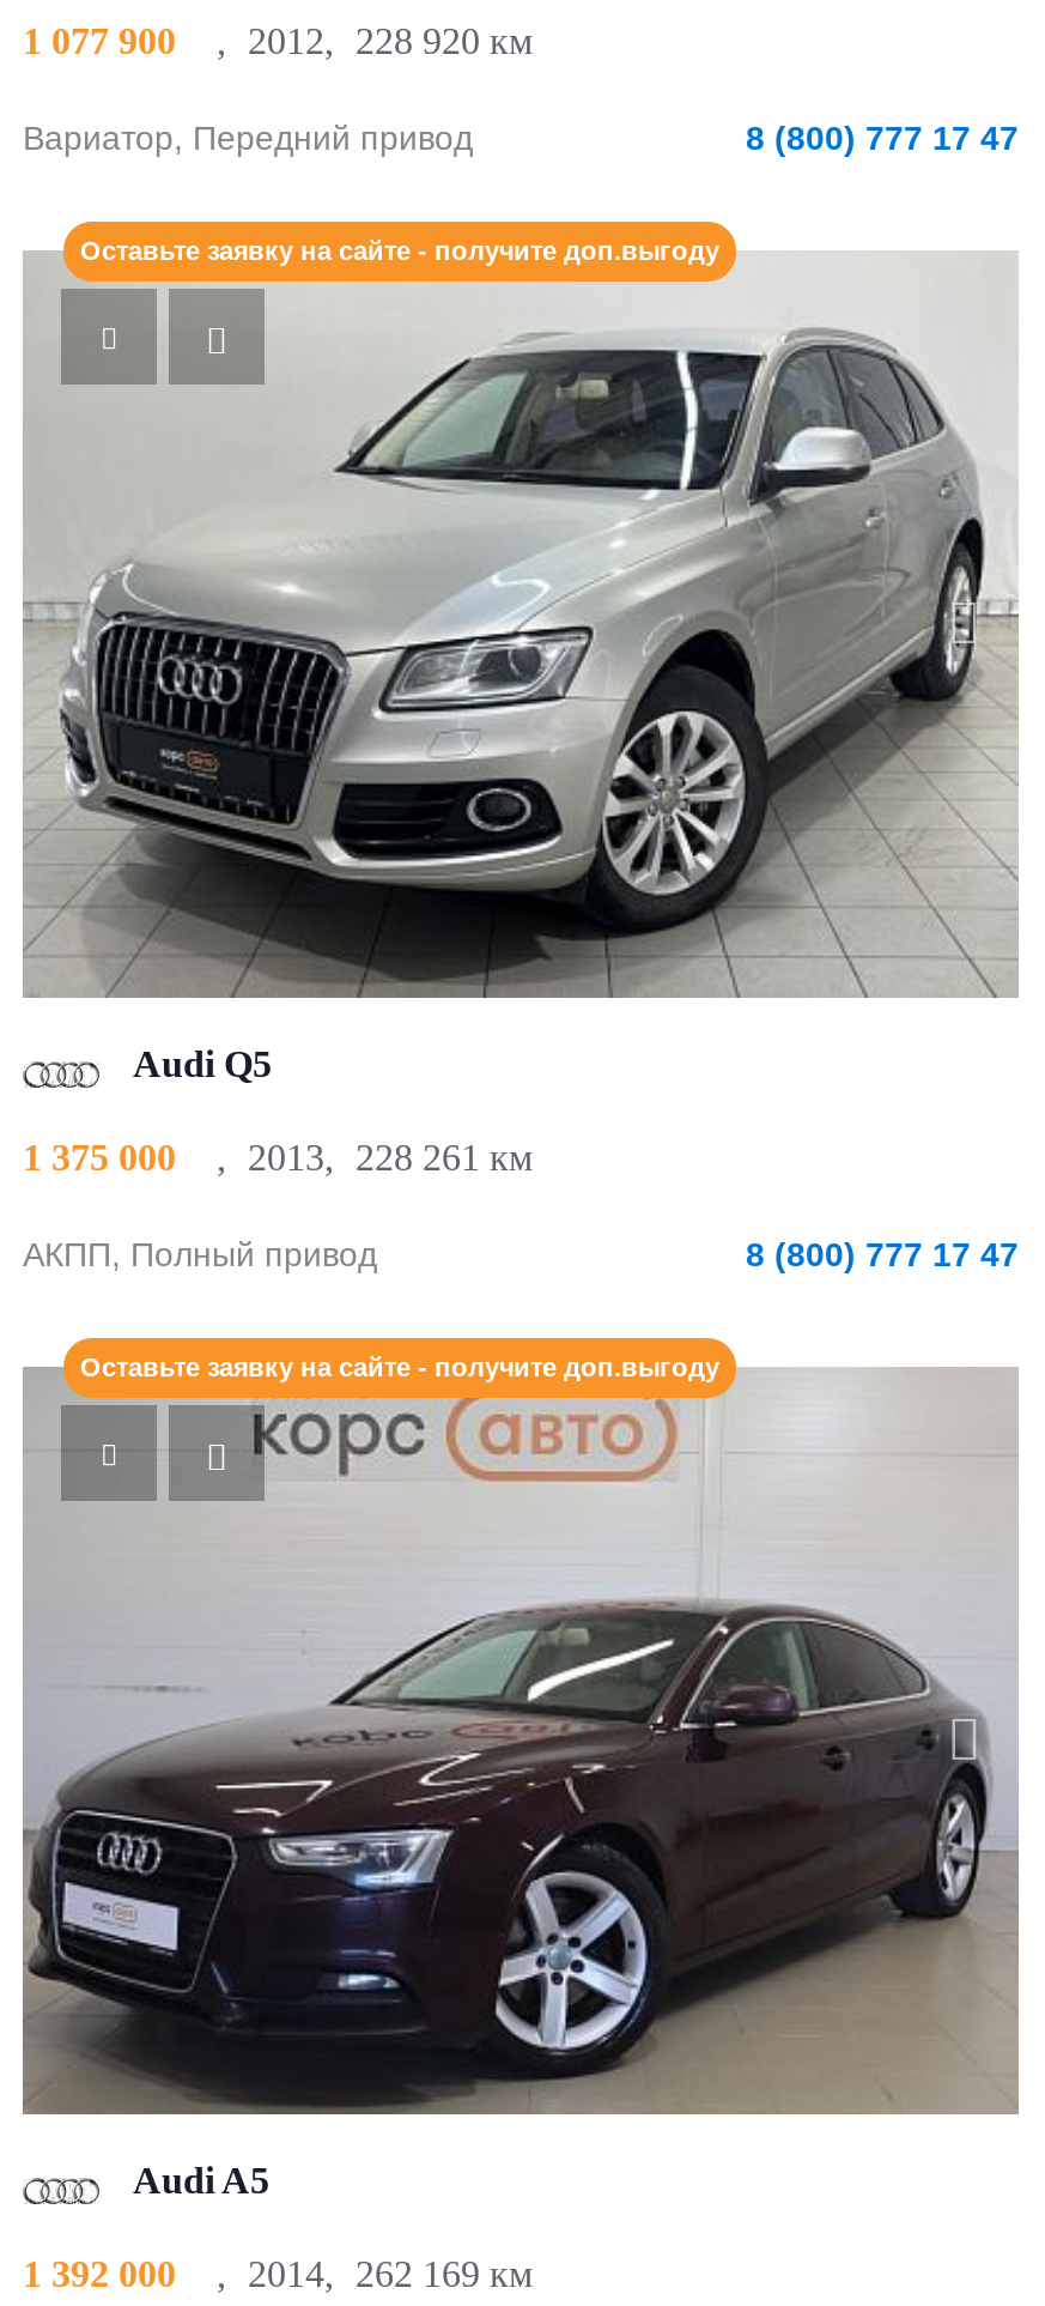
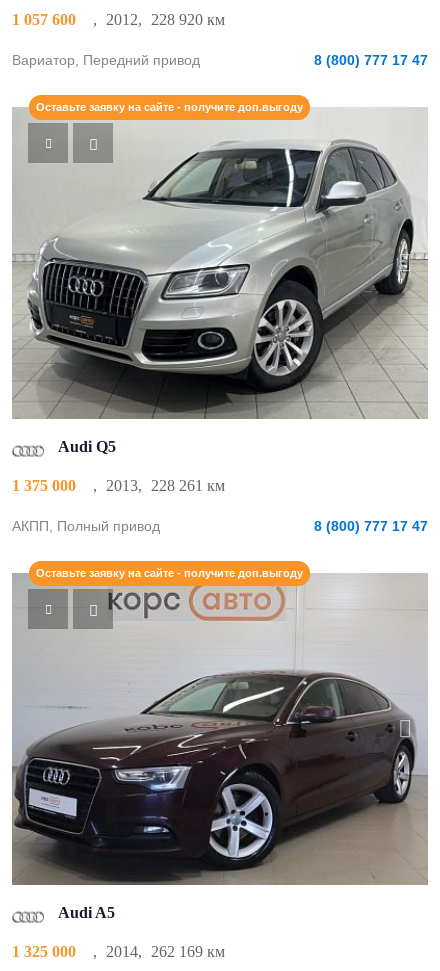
[23,20,533,61] 1 077 900 , 2012, 228 920 км -> [12,11,225,28] 1 057 600 , 2012, 228 920 км
[23,2253,533,2294] 1 392 000 , 2014, 262 169 км -> [12,943,225,960] 1 325 000 , 2014, 262 169 км

